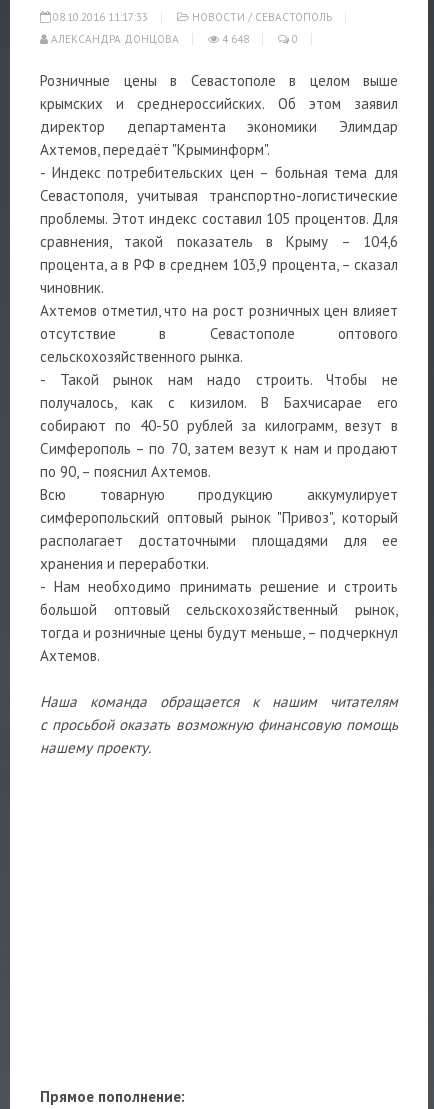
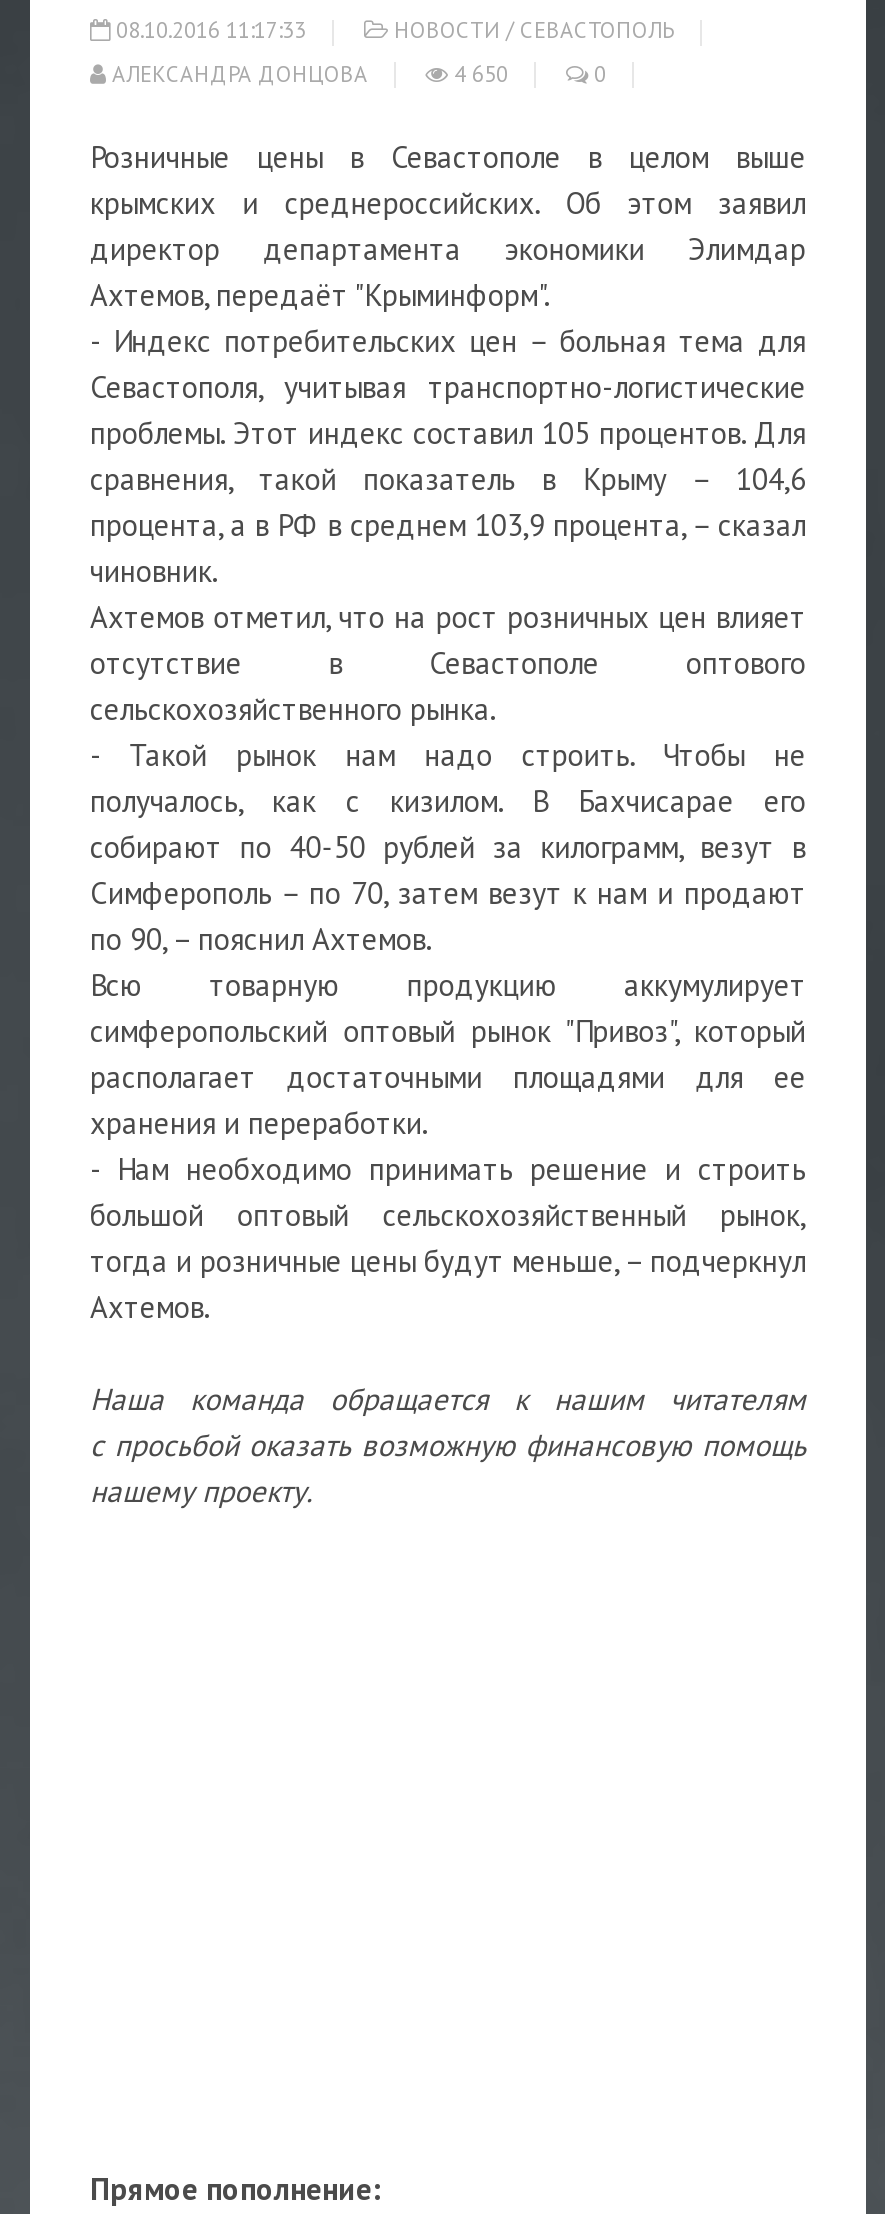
[219,32,249,46] 4 648 -> [448,60,508,88] 4 650

